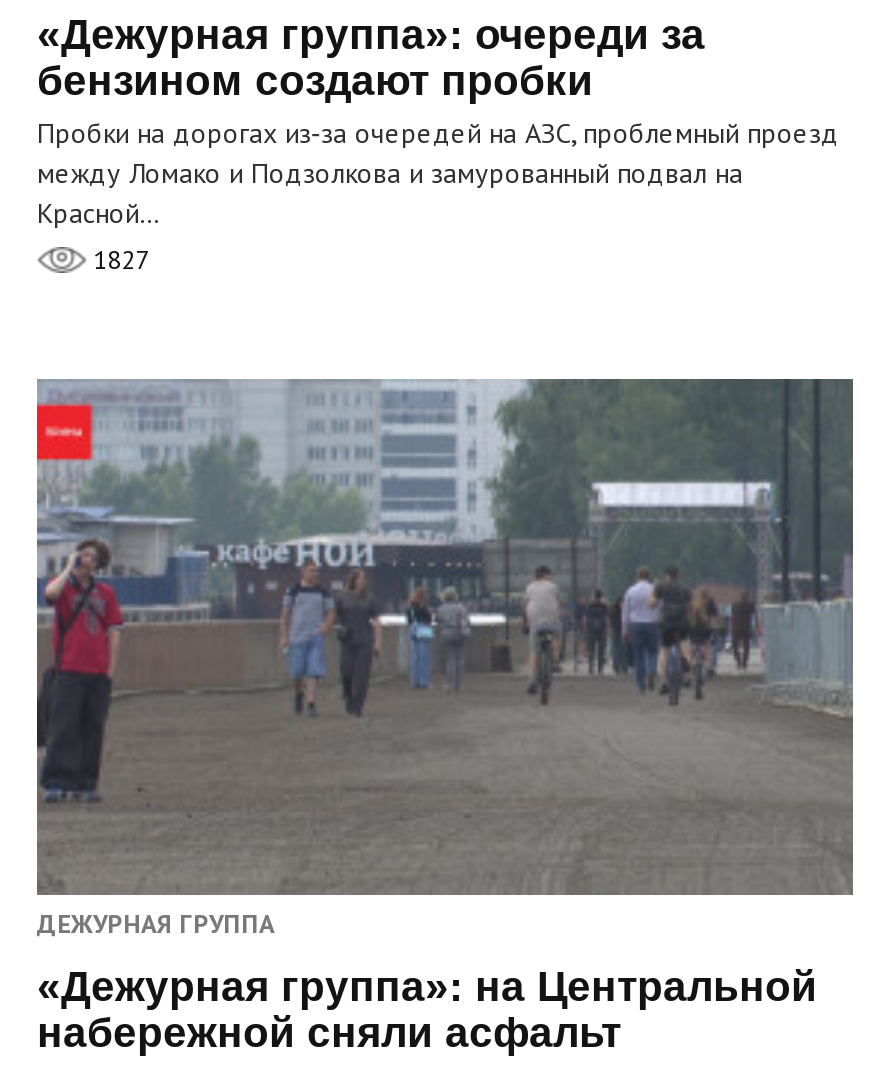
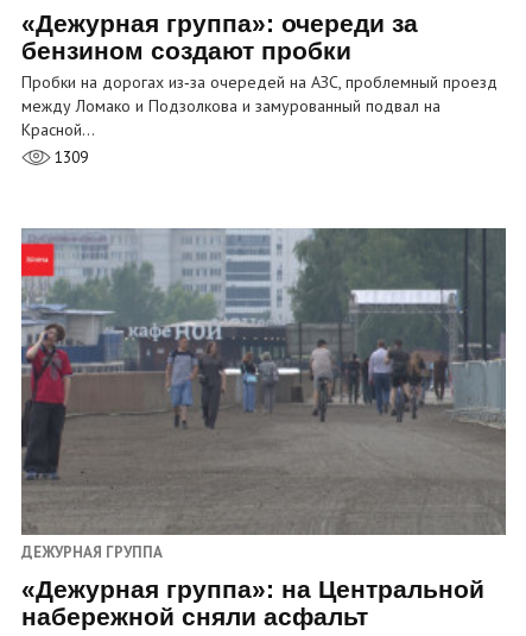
[87,243,149,277] 1827 -> [51,147,88,167] 1309

